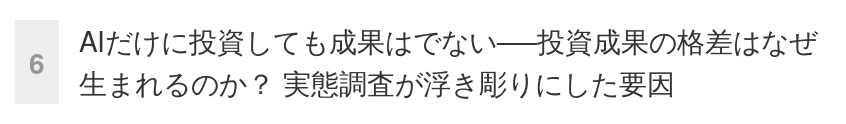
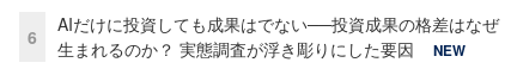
none -> [433,41,465,61] NEW

